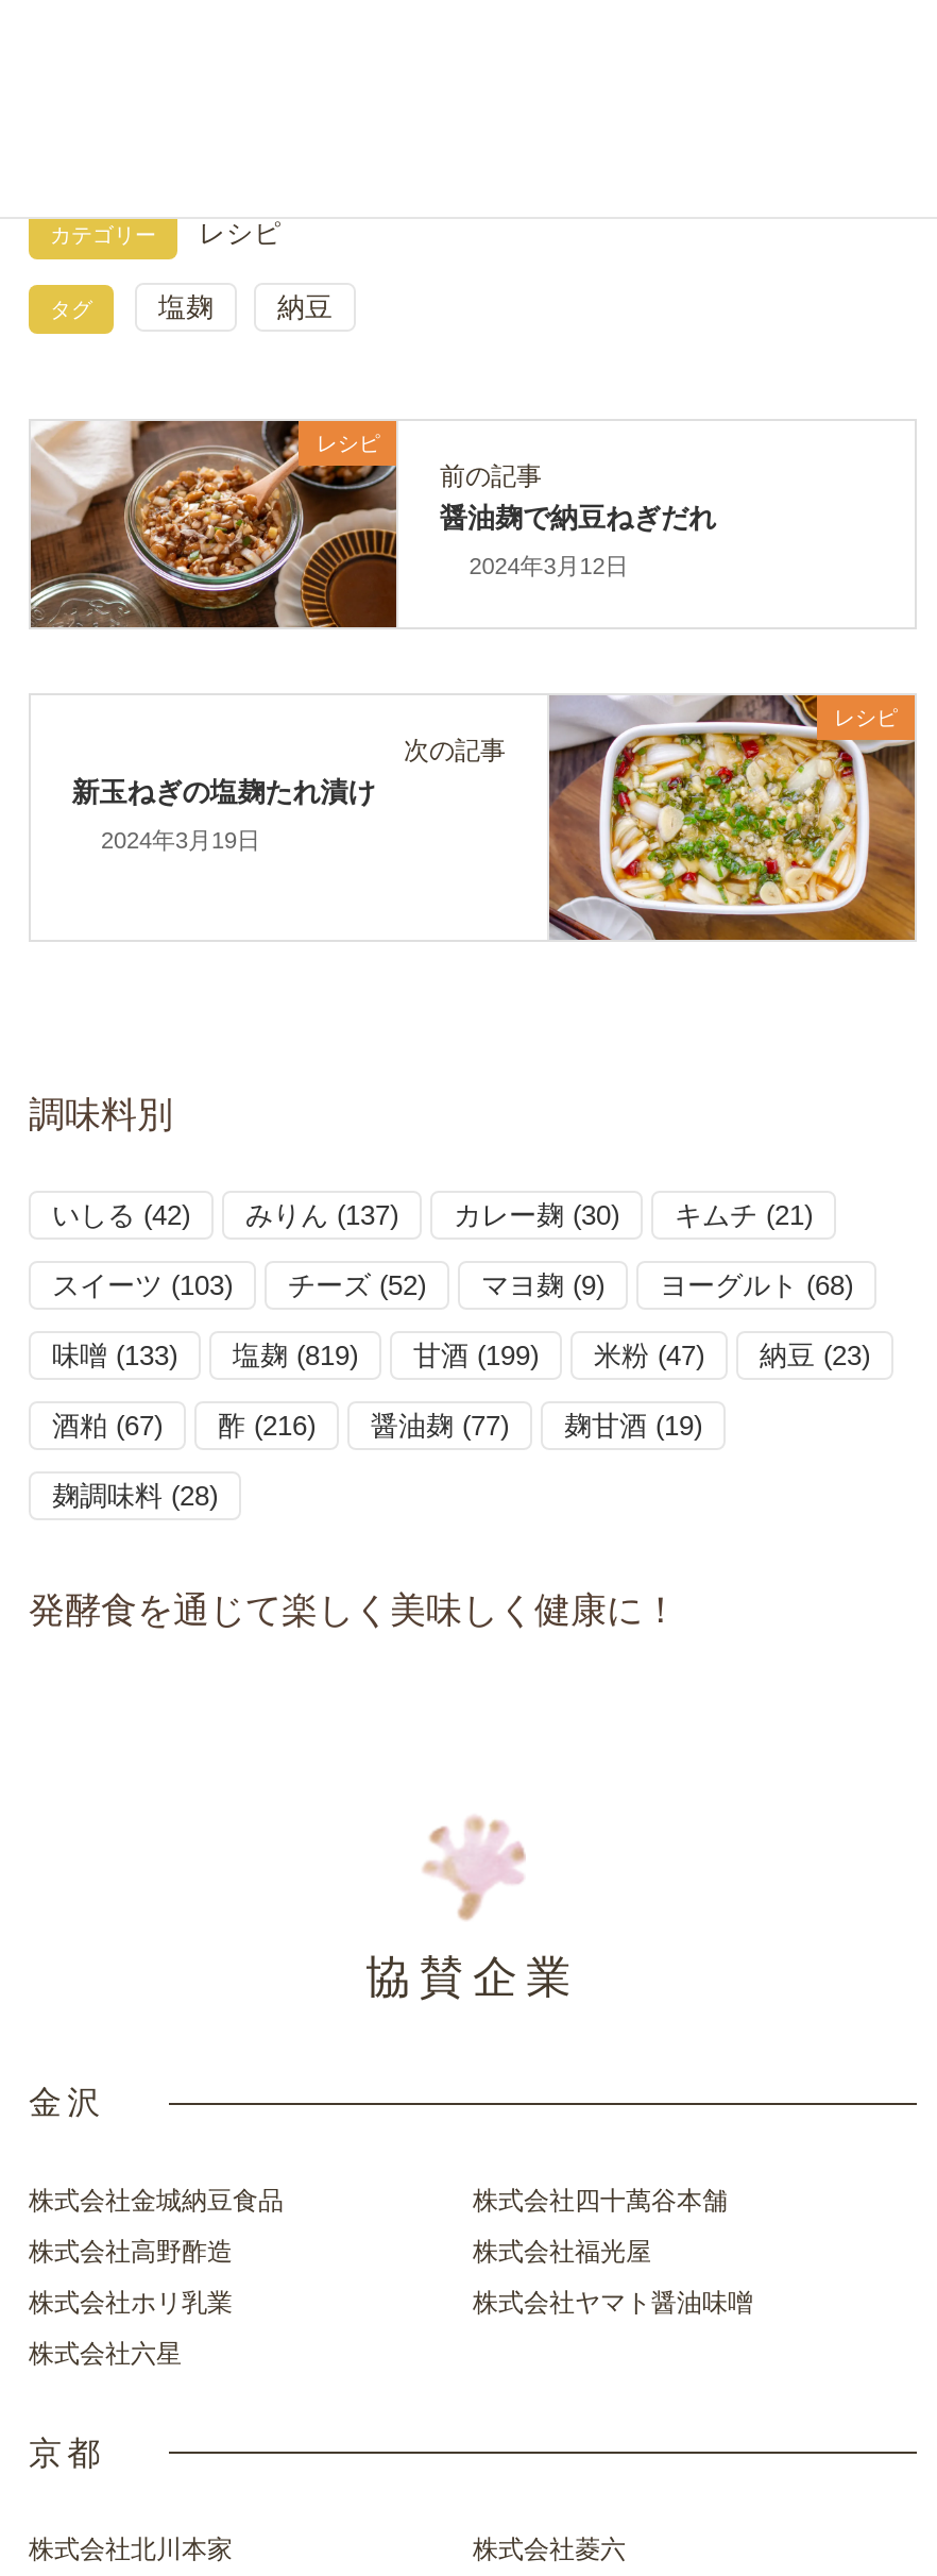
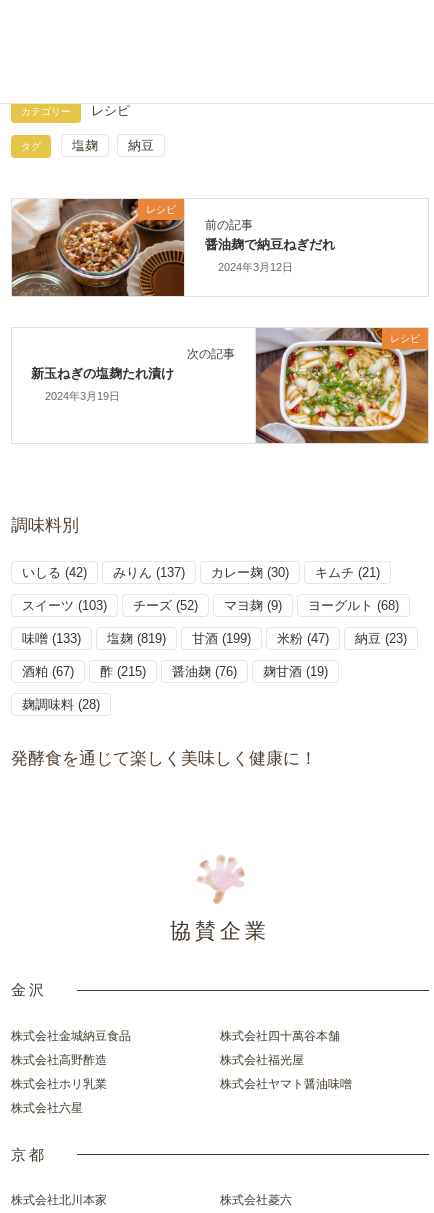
[218,1410,316,1442] 酢(216) -> [100,664,146,679] 酢(215)
[371,1410,509,1442] 醤油麹(77) -> [172,664,237,679] 醤油麹(76)

